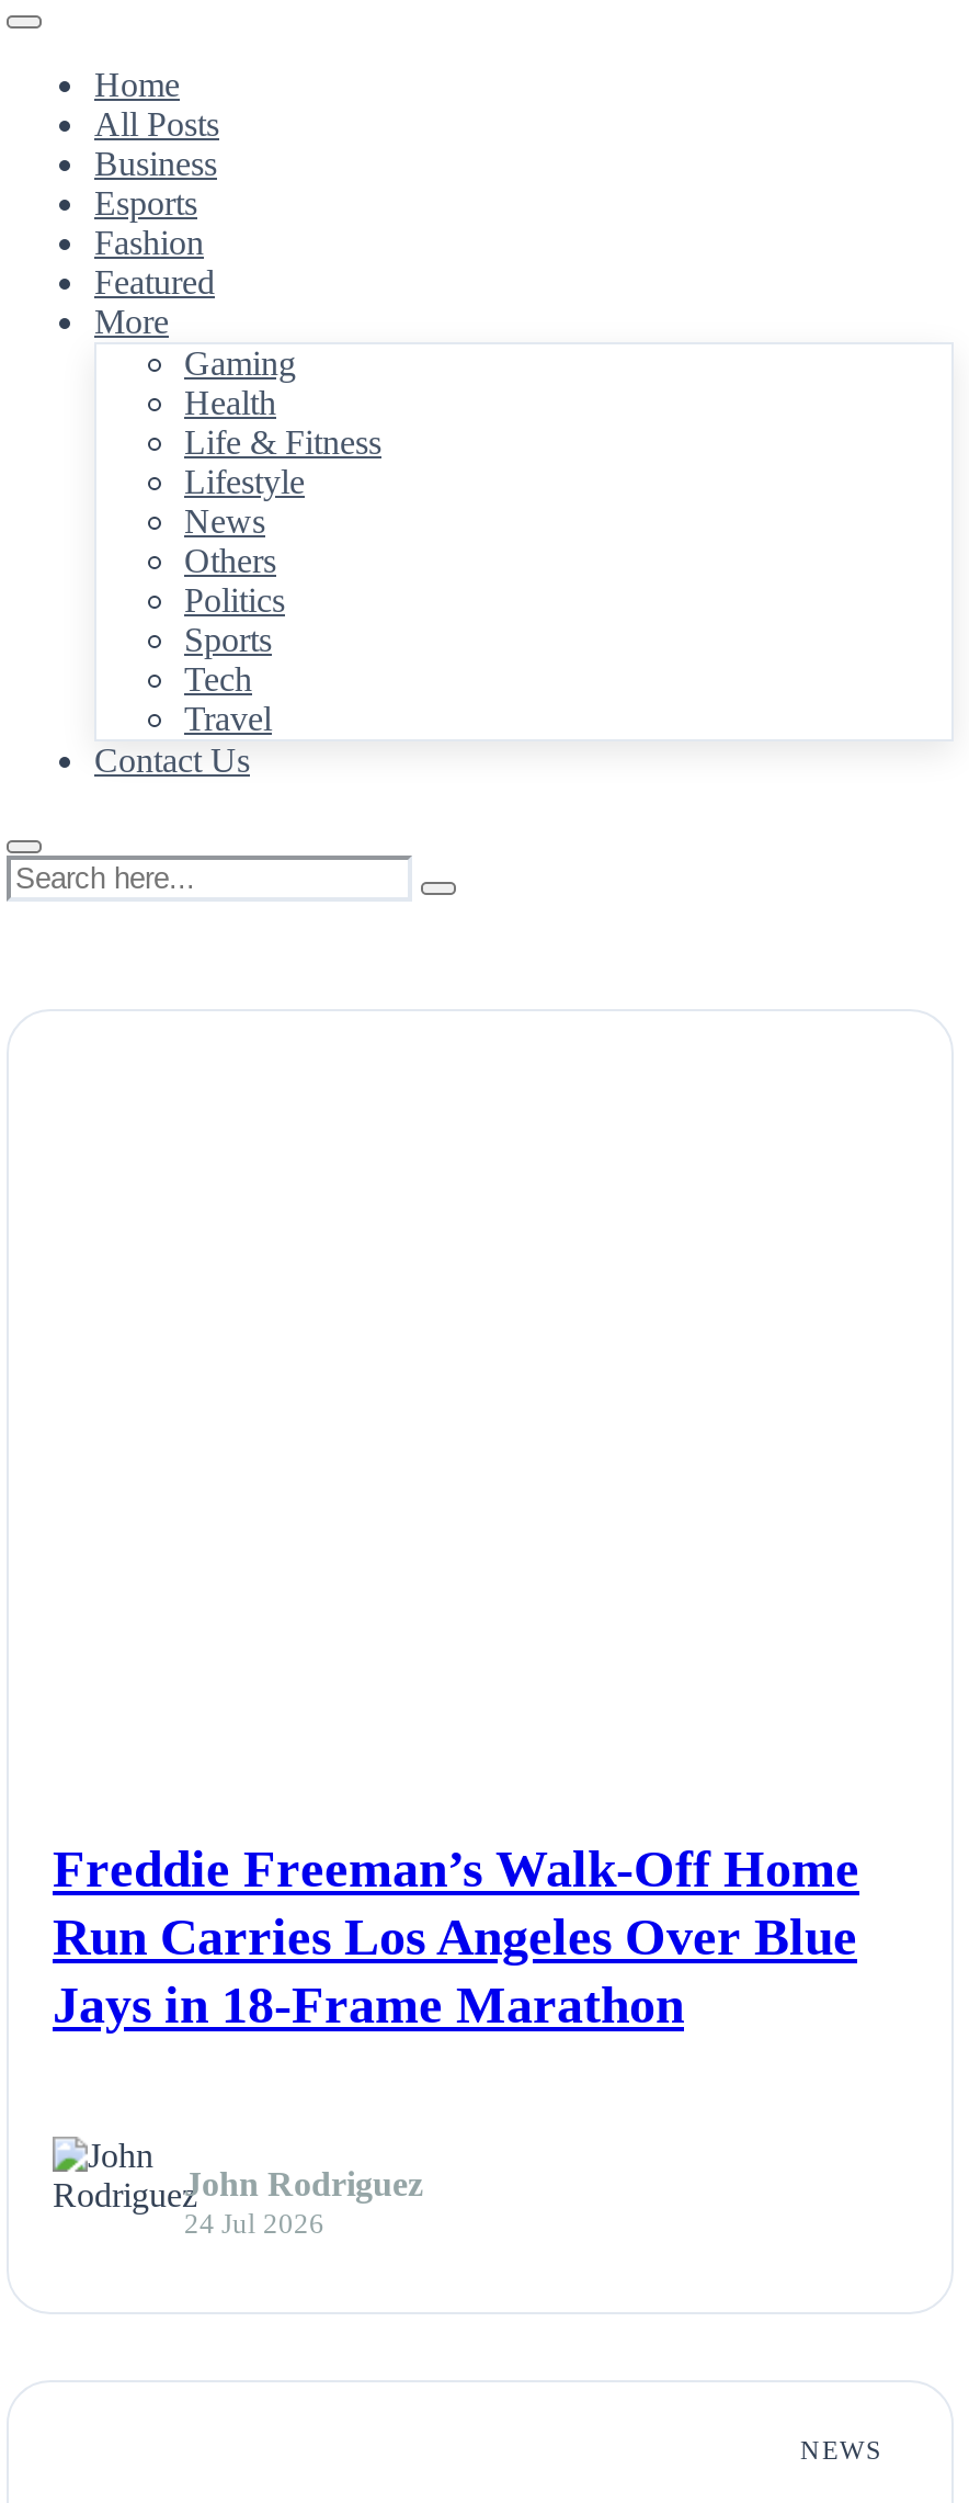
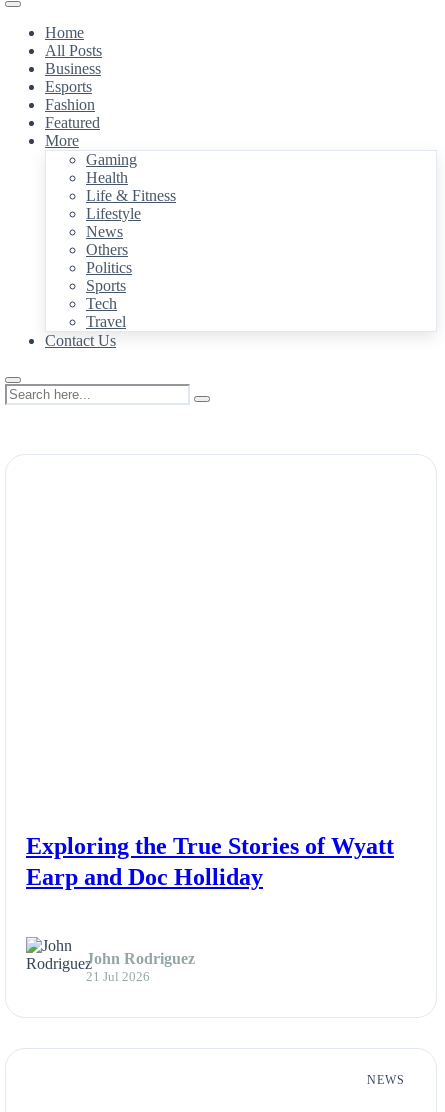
[53,1841,859,2034] Freddie Freeman’s Walk-Off Home | Run Carries Los Angeles Over Blue | Jays in 18-Frame Marathon -> [26,833,394,890] Exploring the True Stories of Wyatt | Earp and Doc Holliday
[184,2208,324,2239] 24 Jul 2026 -> [86,969,150,983] 21 Jul 2026

